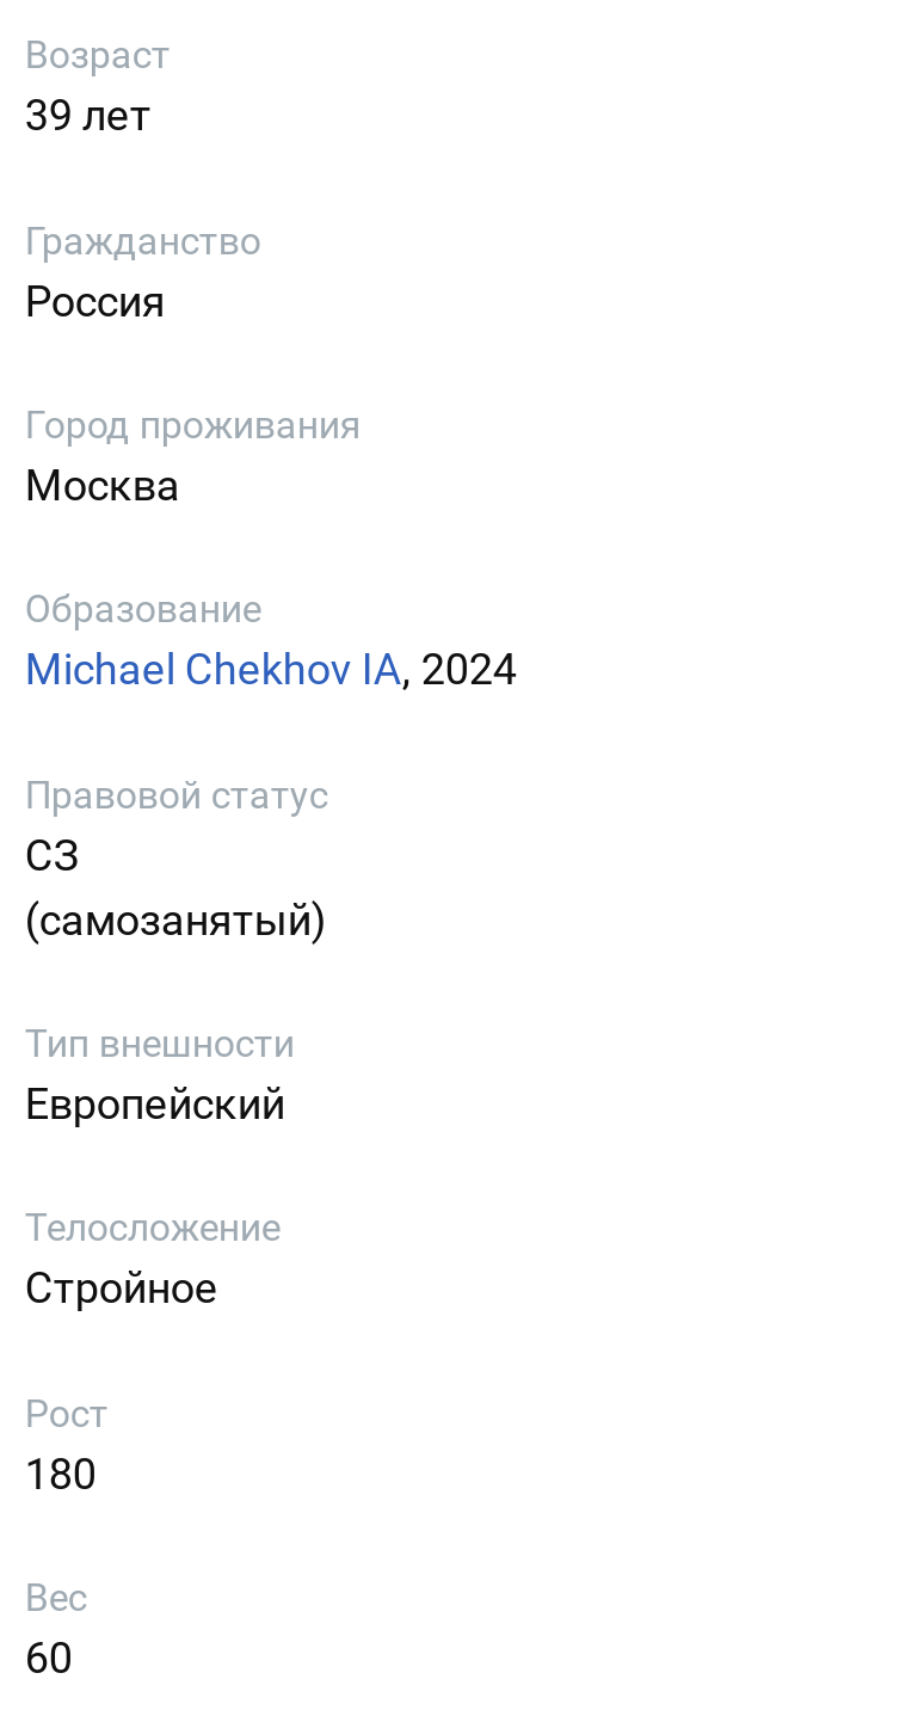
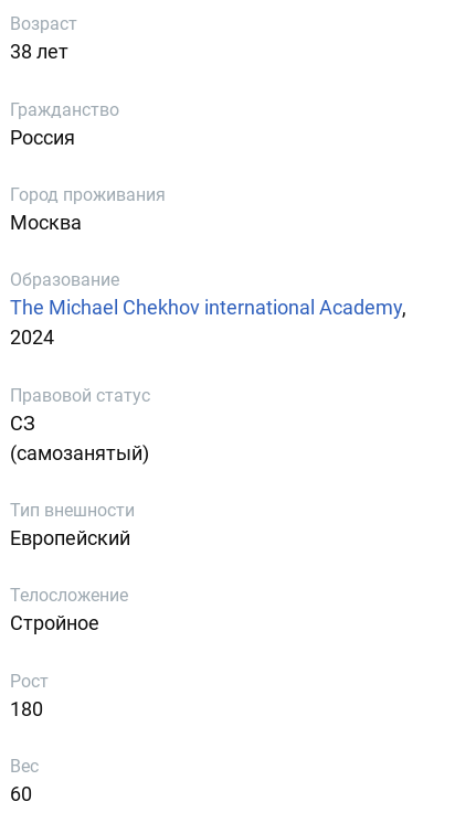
[25,90,151,140] 39 лет -> [10,40,69,63] 38 лет
[25,644,517,694] Michael Chekhov IA, 2024 -> [10,296,407,349] The Michael Chekhov international Academy, | 2024

